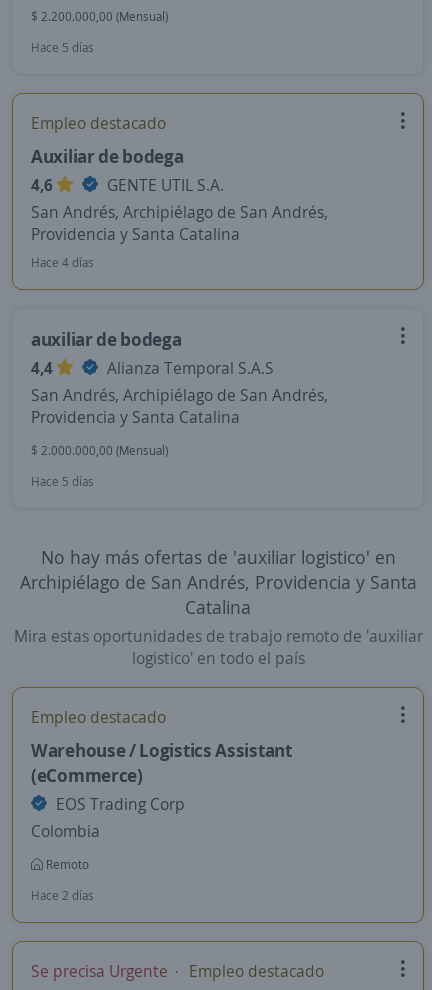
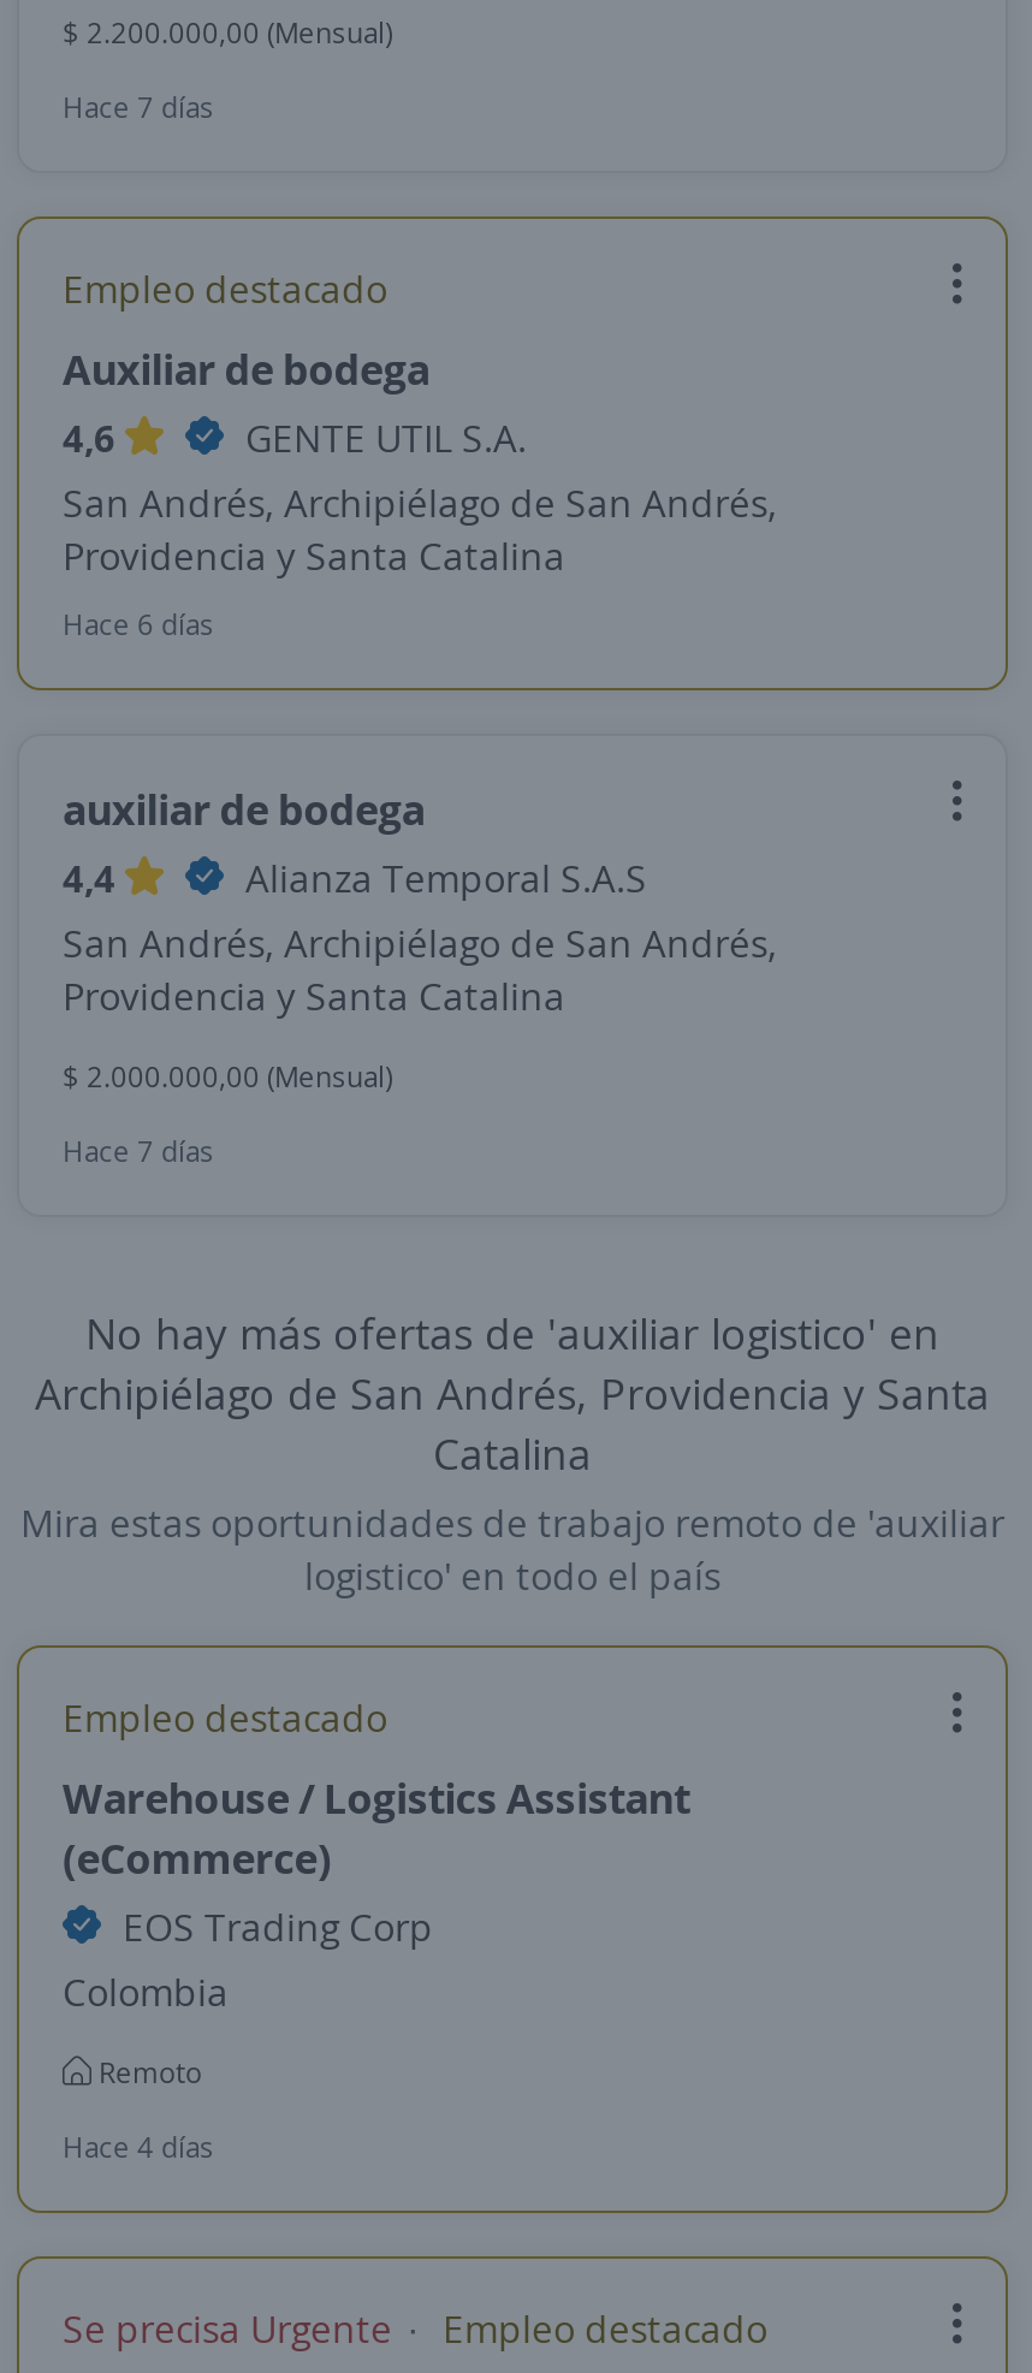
[31,39,94,56] Hace 5 días -> [63,87,214,127] Hace 7 días
[31,254,94,271] Hace 4 días -> [63,604,214,645] Hace 6 días
[31,473,94,490] Hace 5 días -> [63,1131,214,1171] Hace 7 días
[31,887,94,904] Hace 2 días -> [63,2126,214,2167] Hace 4 días

